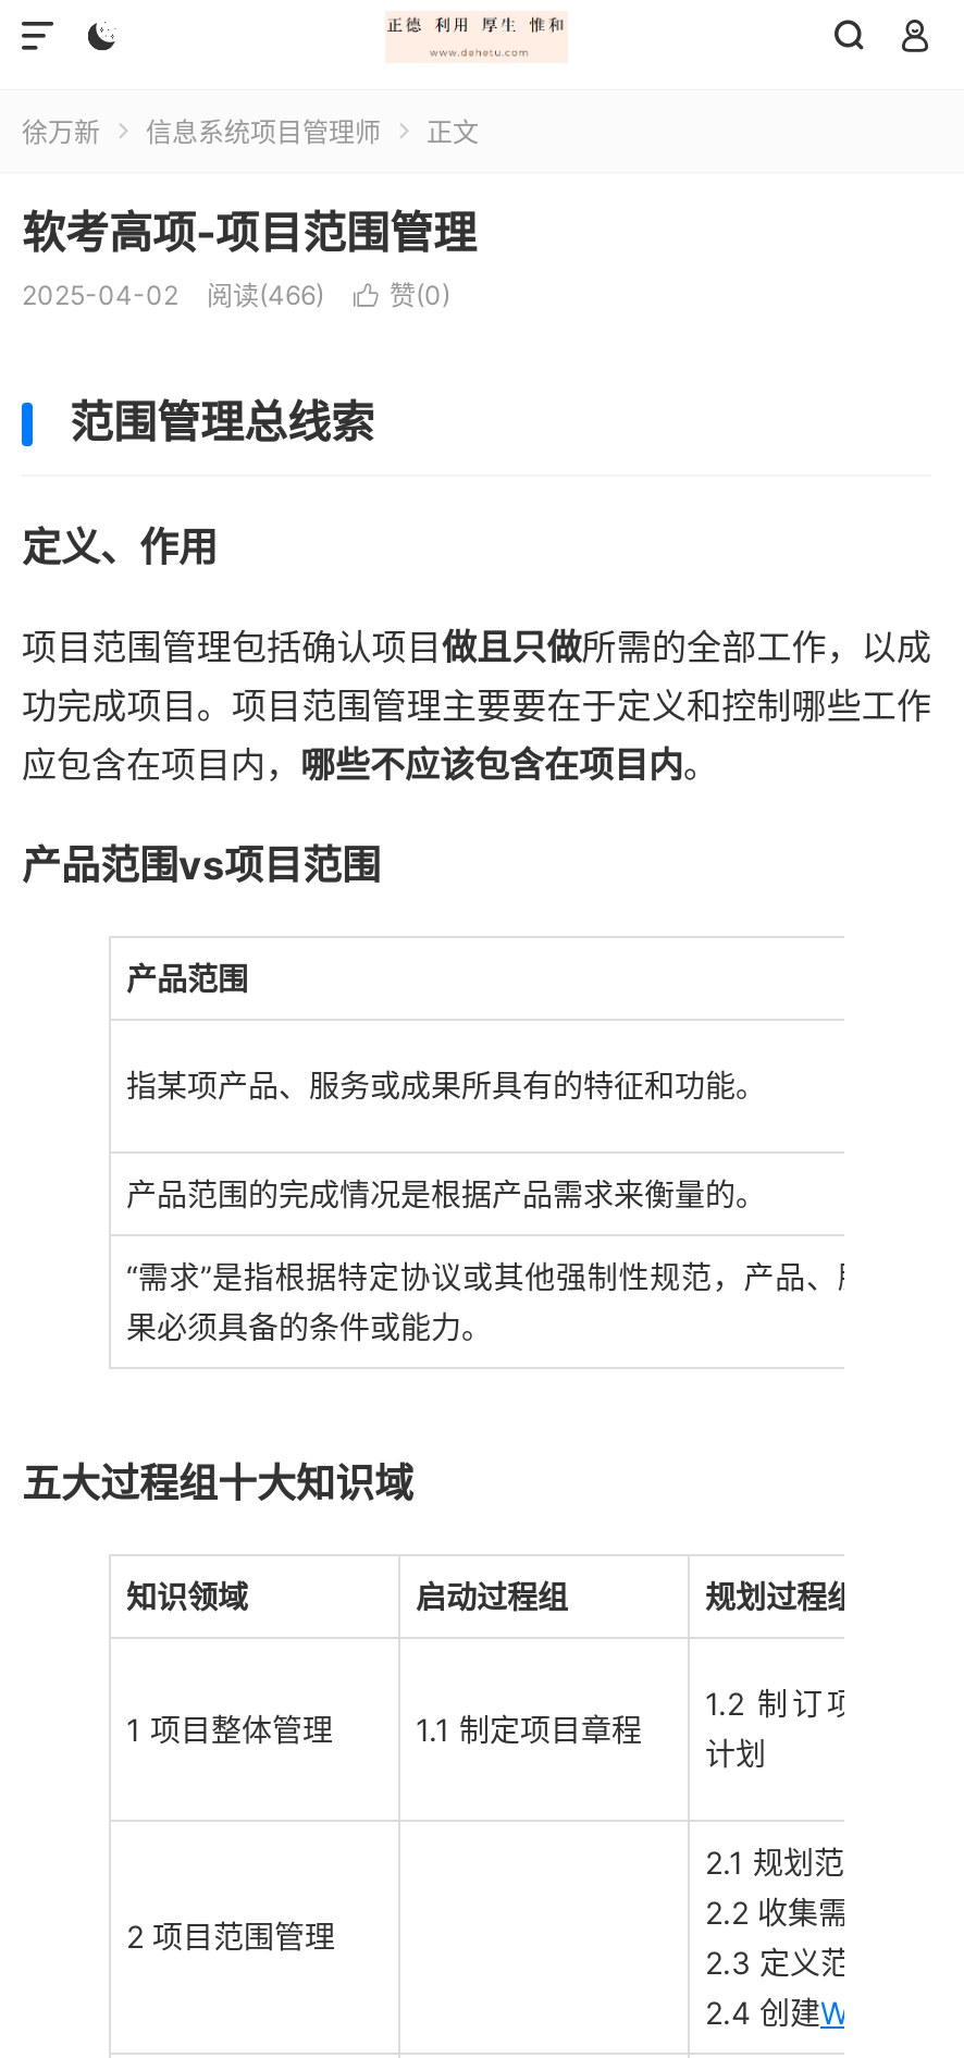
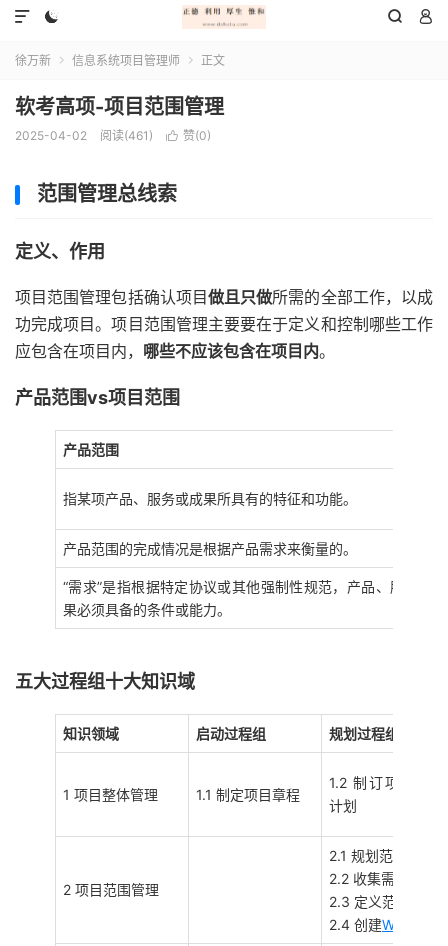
[207,279,324,311] 阅读(466) -> [100,128,153,143] 阅读(461)

